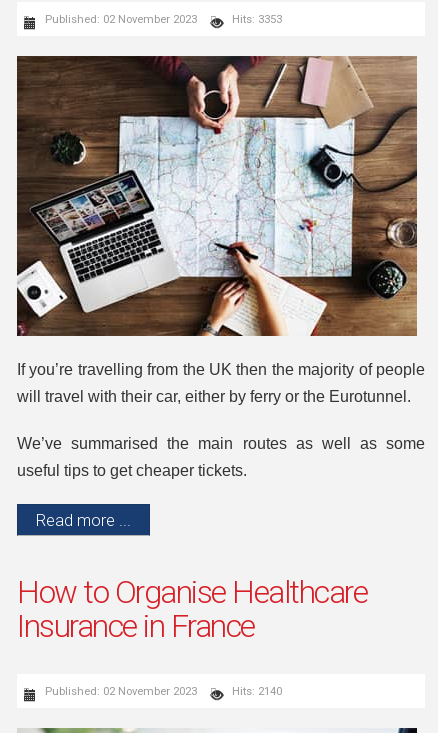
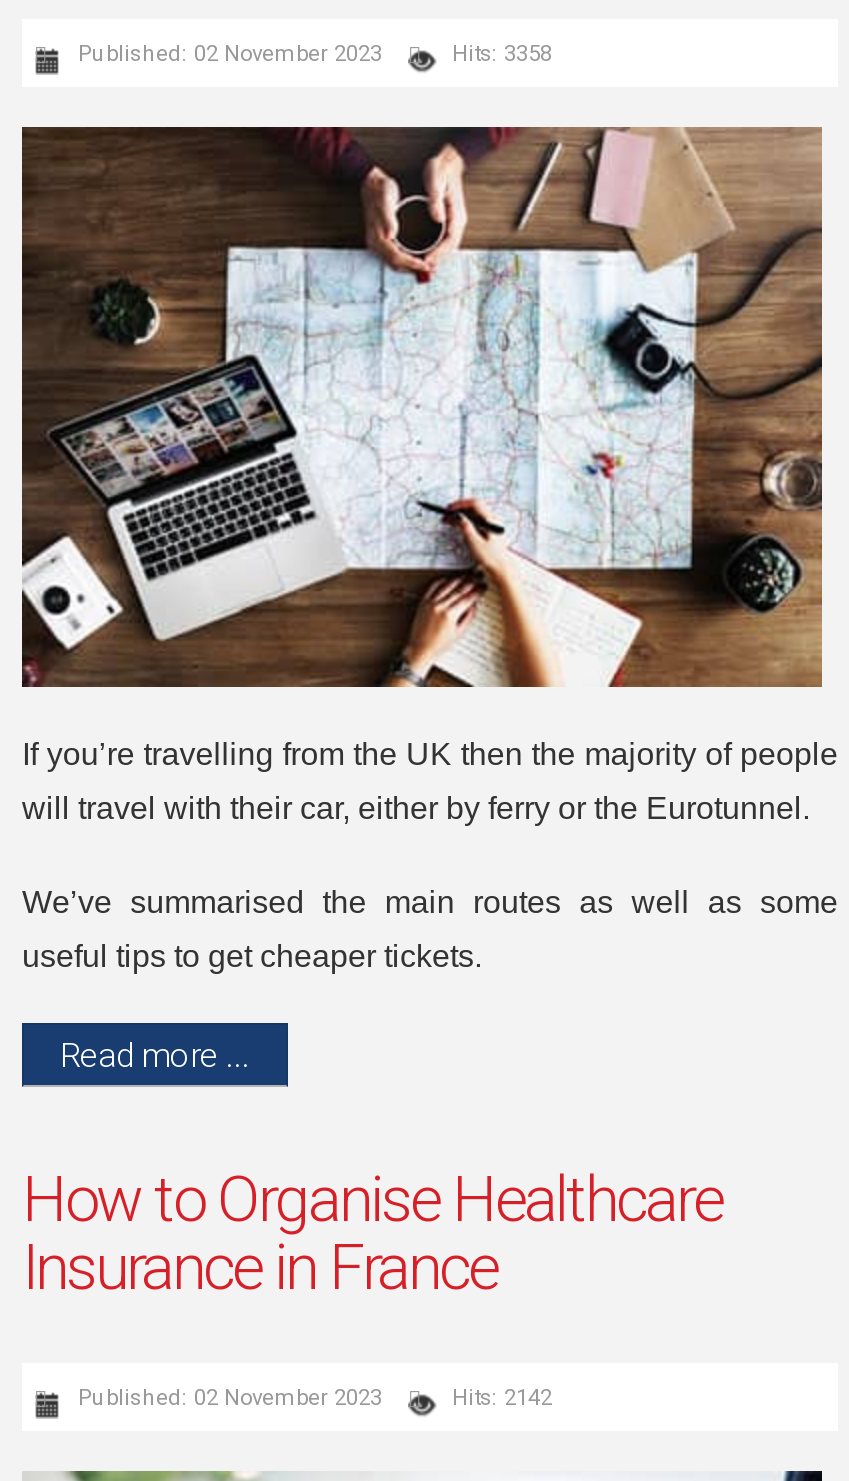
[232,13,282,26] Hits: 3353 -> [452,42,552,68] Hits: 3358
[232,685,282,698] Hits: 2140 -> [452,1386,552,1412] Hits: 2142

